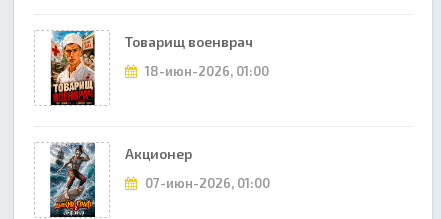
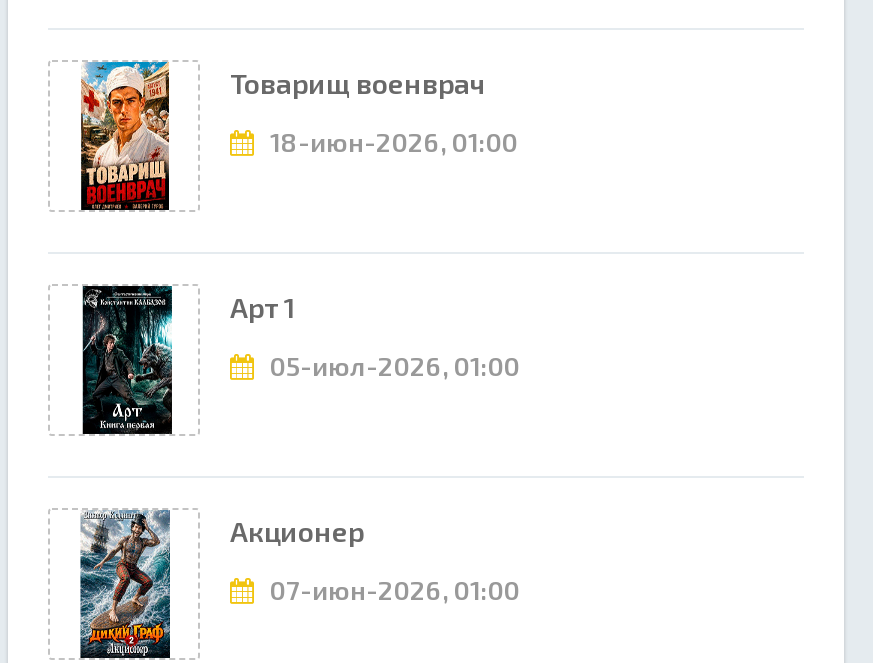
none -> [80,284,520,432] [image] | Арт 1 | 05-июл-2026, 01:00

